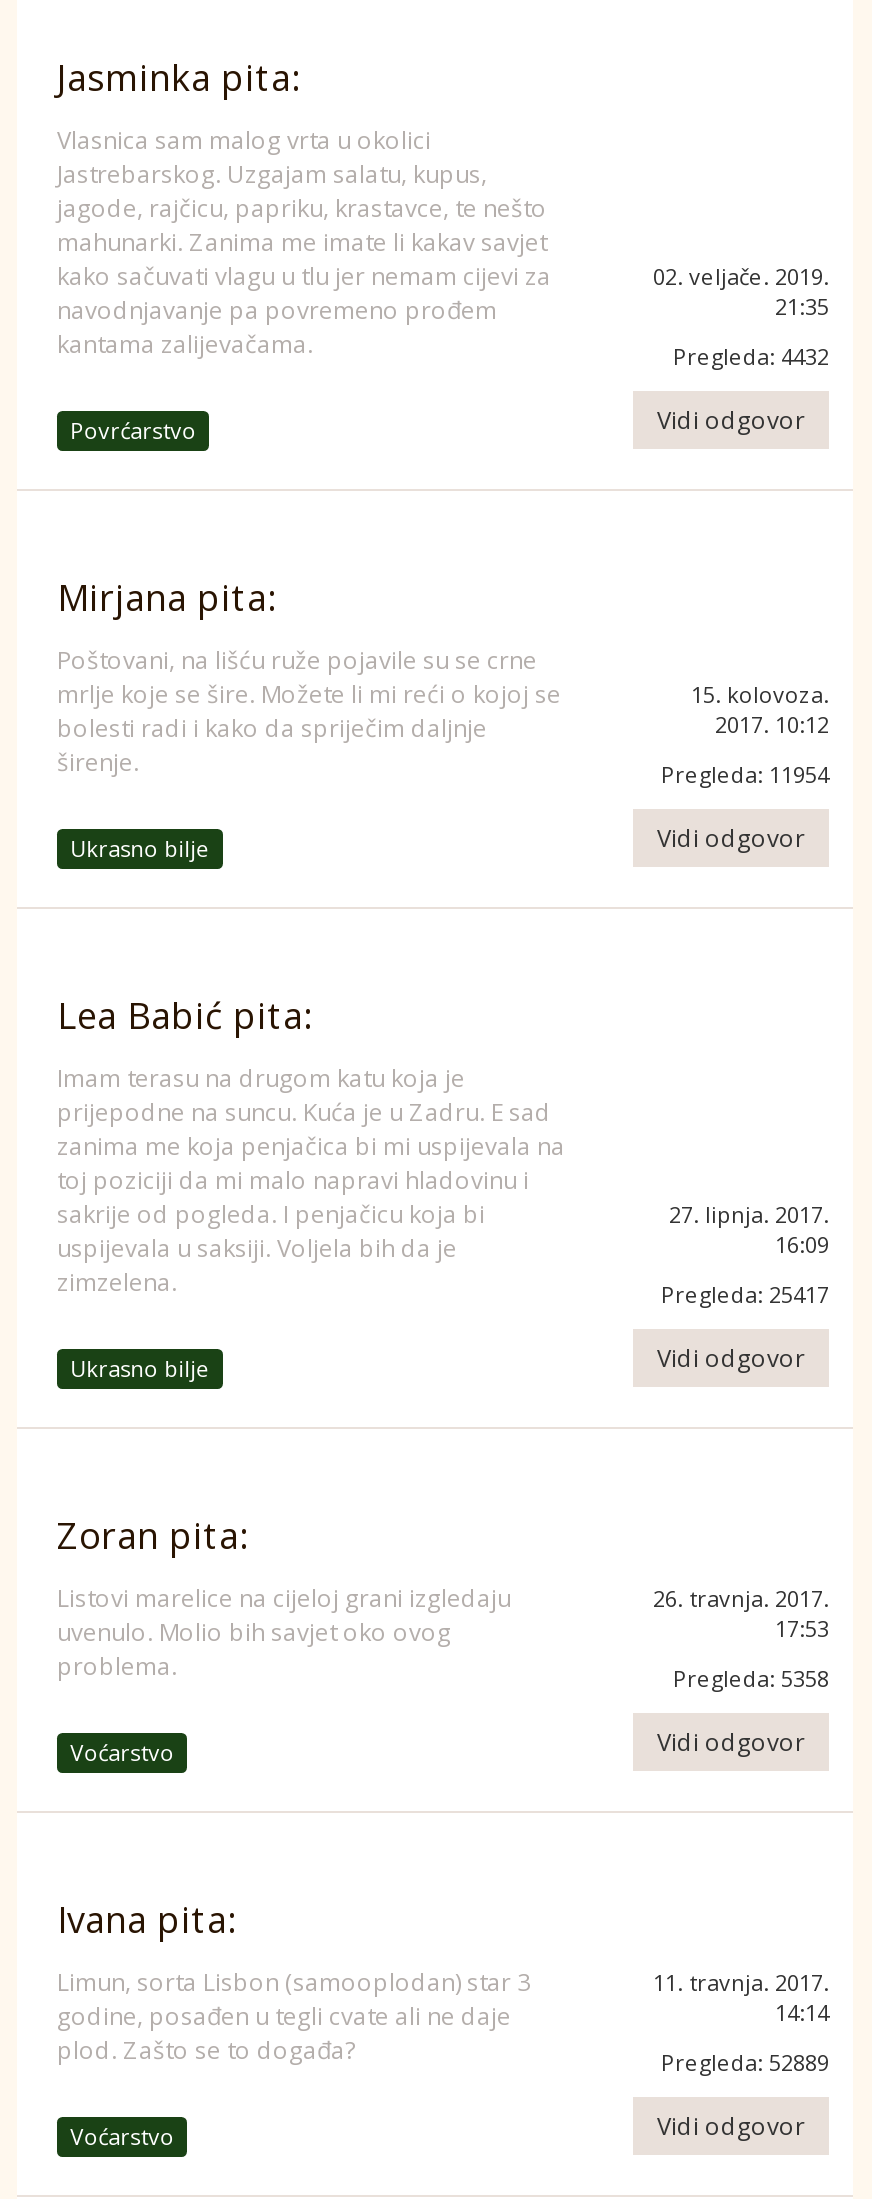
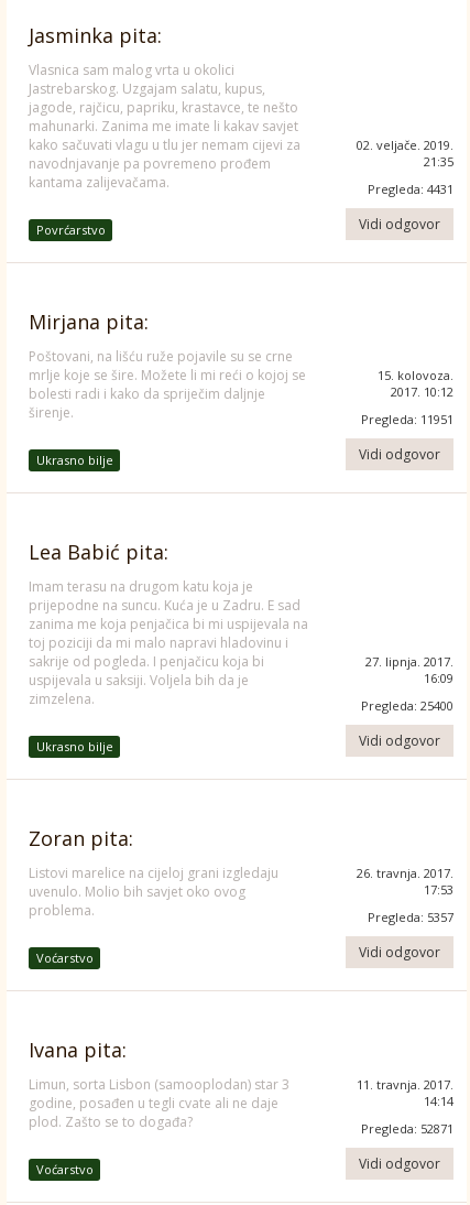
[673,341,829,371] Pregleda: 4432 -> [368,181,453,197] Pregleda: 4431
[661,759,829,789] Pregleda: 11954 -> [361,411,453,427] Pregleda: 11951
[661,1279,829,1309] Pregleda: 25417 -> [361,697,453,714] Pregleda: 25400
[673,1663,829,1693] Pregleda: 5358 -> [368,909,453,925] Pregleda: 5357
[661,2047,829,2077] Pregleda: 52889 -> [361,1120,453,1137] Pregleda: 52871

